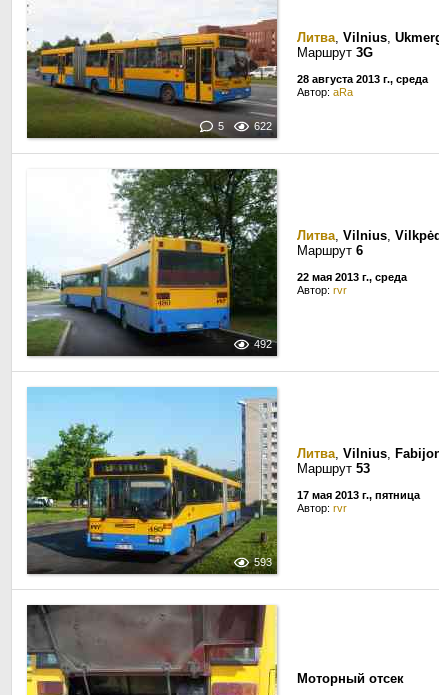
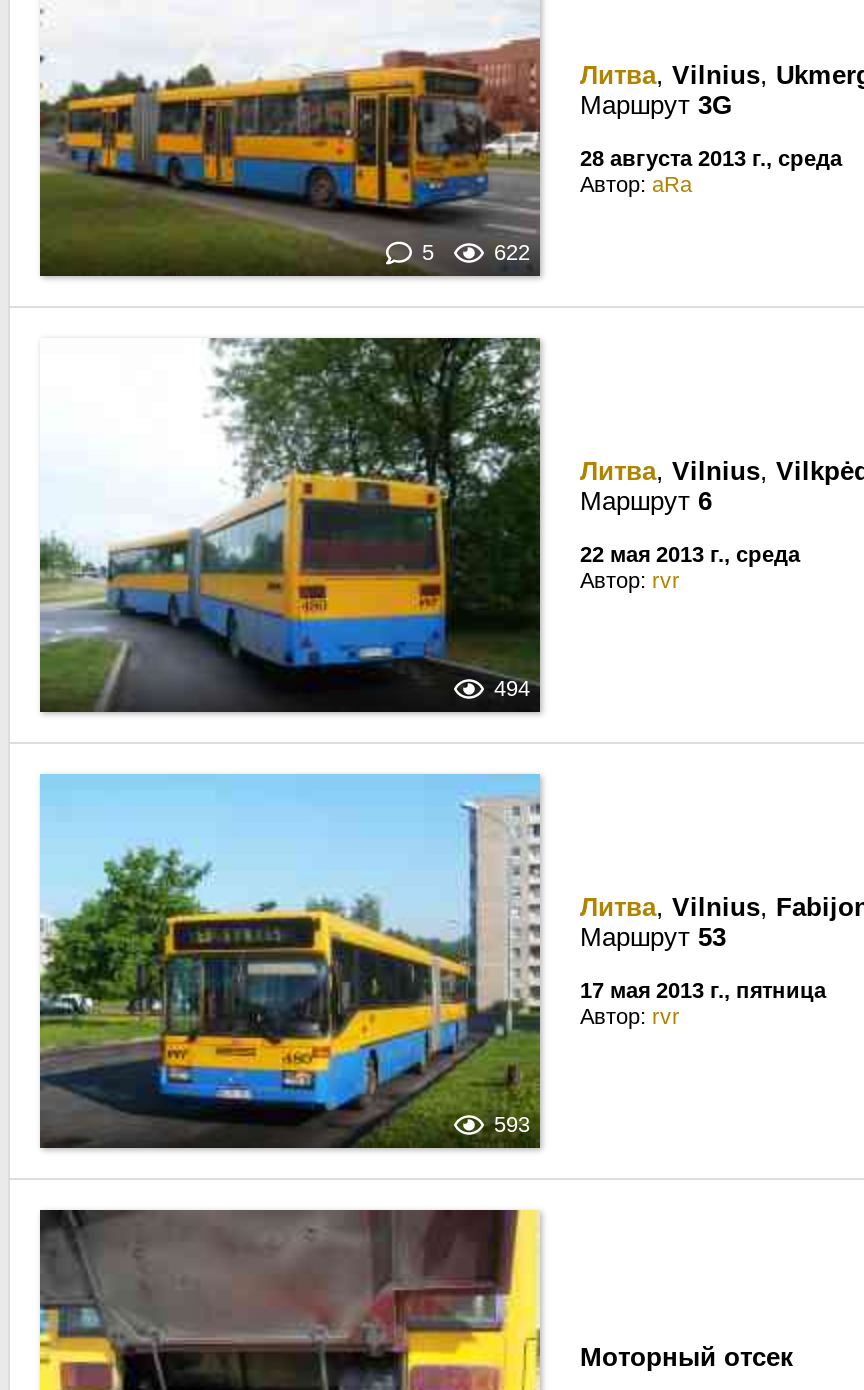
[254,338,272,350] 492 -> [494,676,530,700] 494

